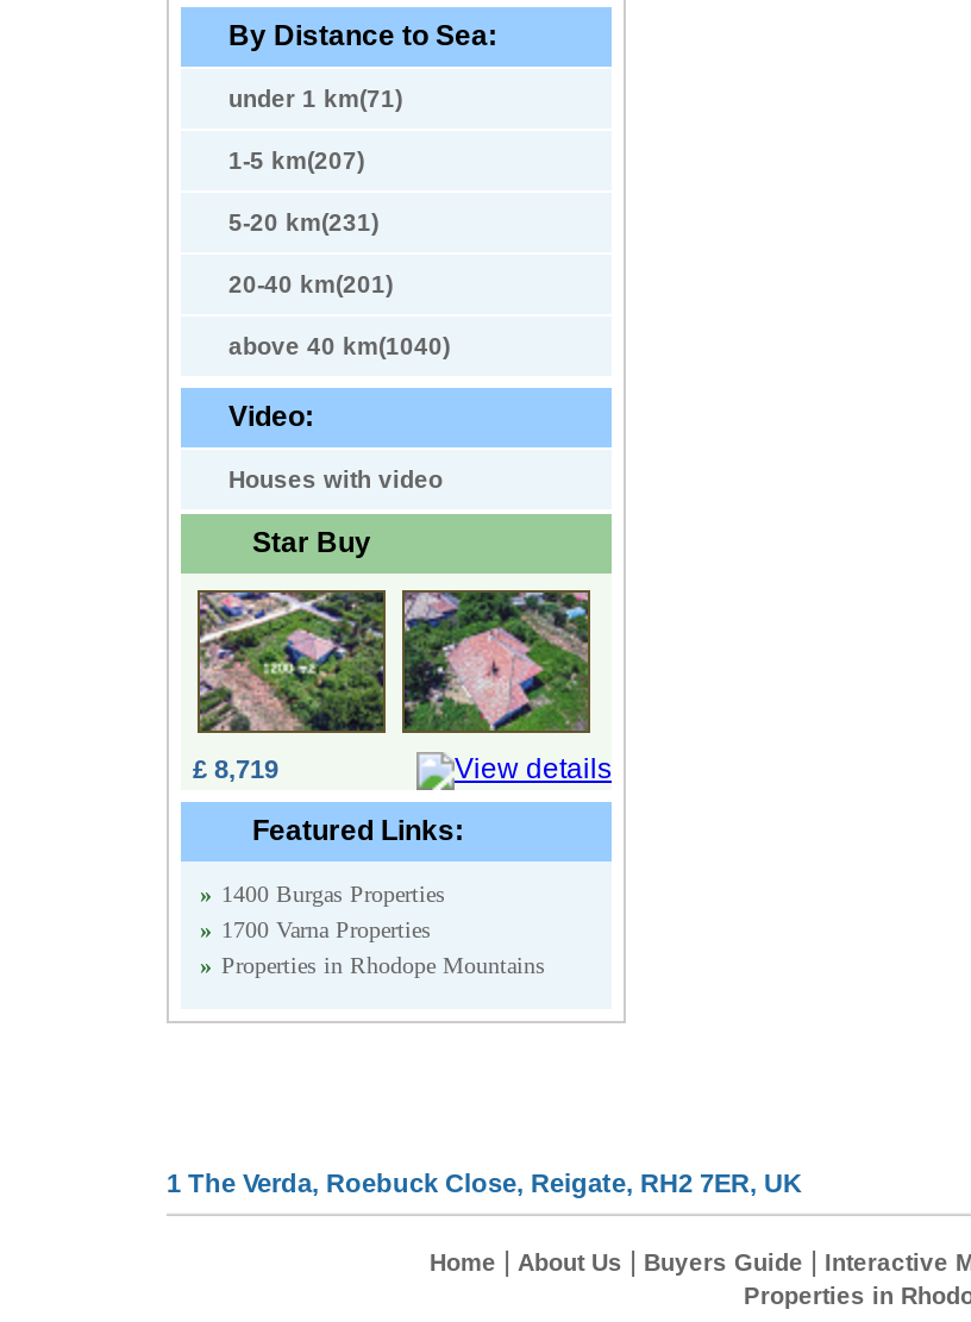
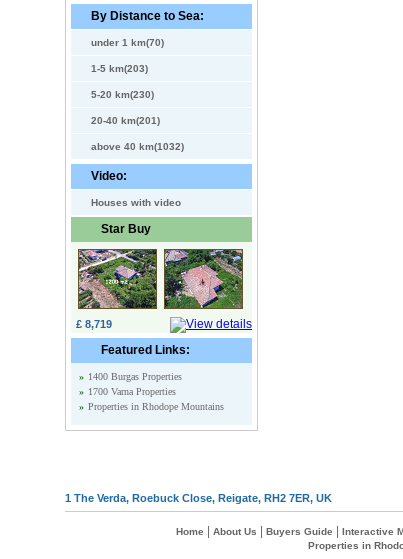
[228,86,402,112] under 1 km(71) -> [91,37,164,48] under 1 km(70)
[228,148,364,174] 1-5 km(207) -> [91,63,148,74] 1-5 km(203)
[228,209,378,236] 5-20 km(231) -> [91,89,154,100] 5-20 km(230)
[228,333,450,359] above 40 km(1040) -> [91,141,184,152] above 40 km(1032)

